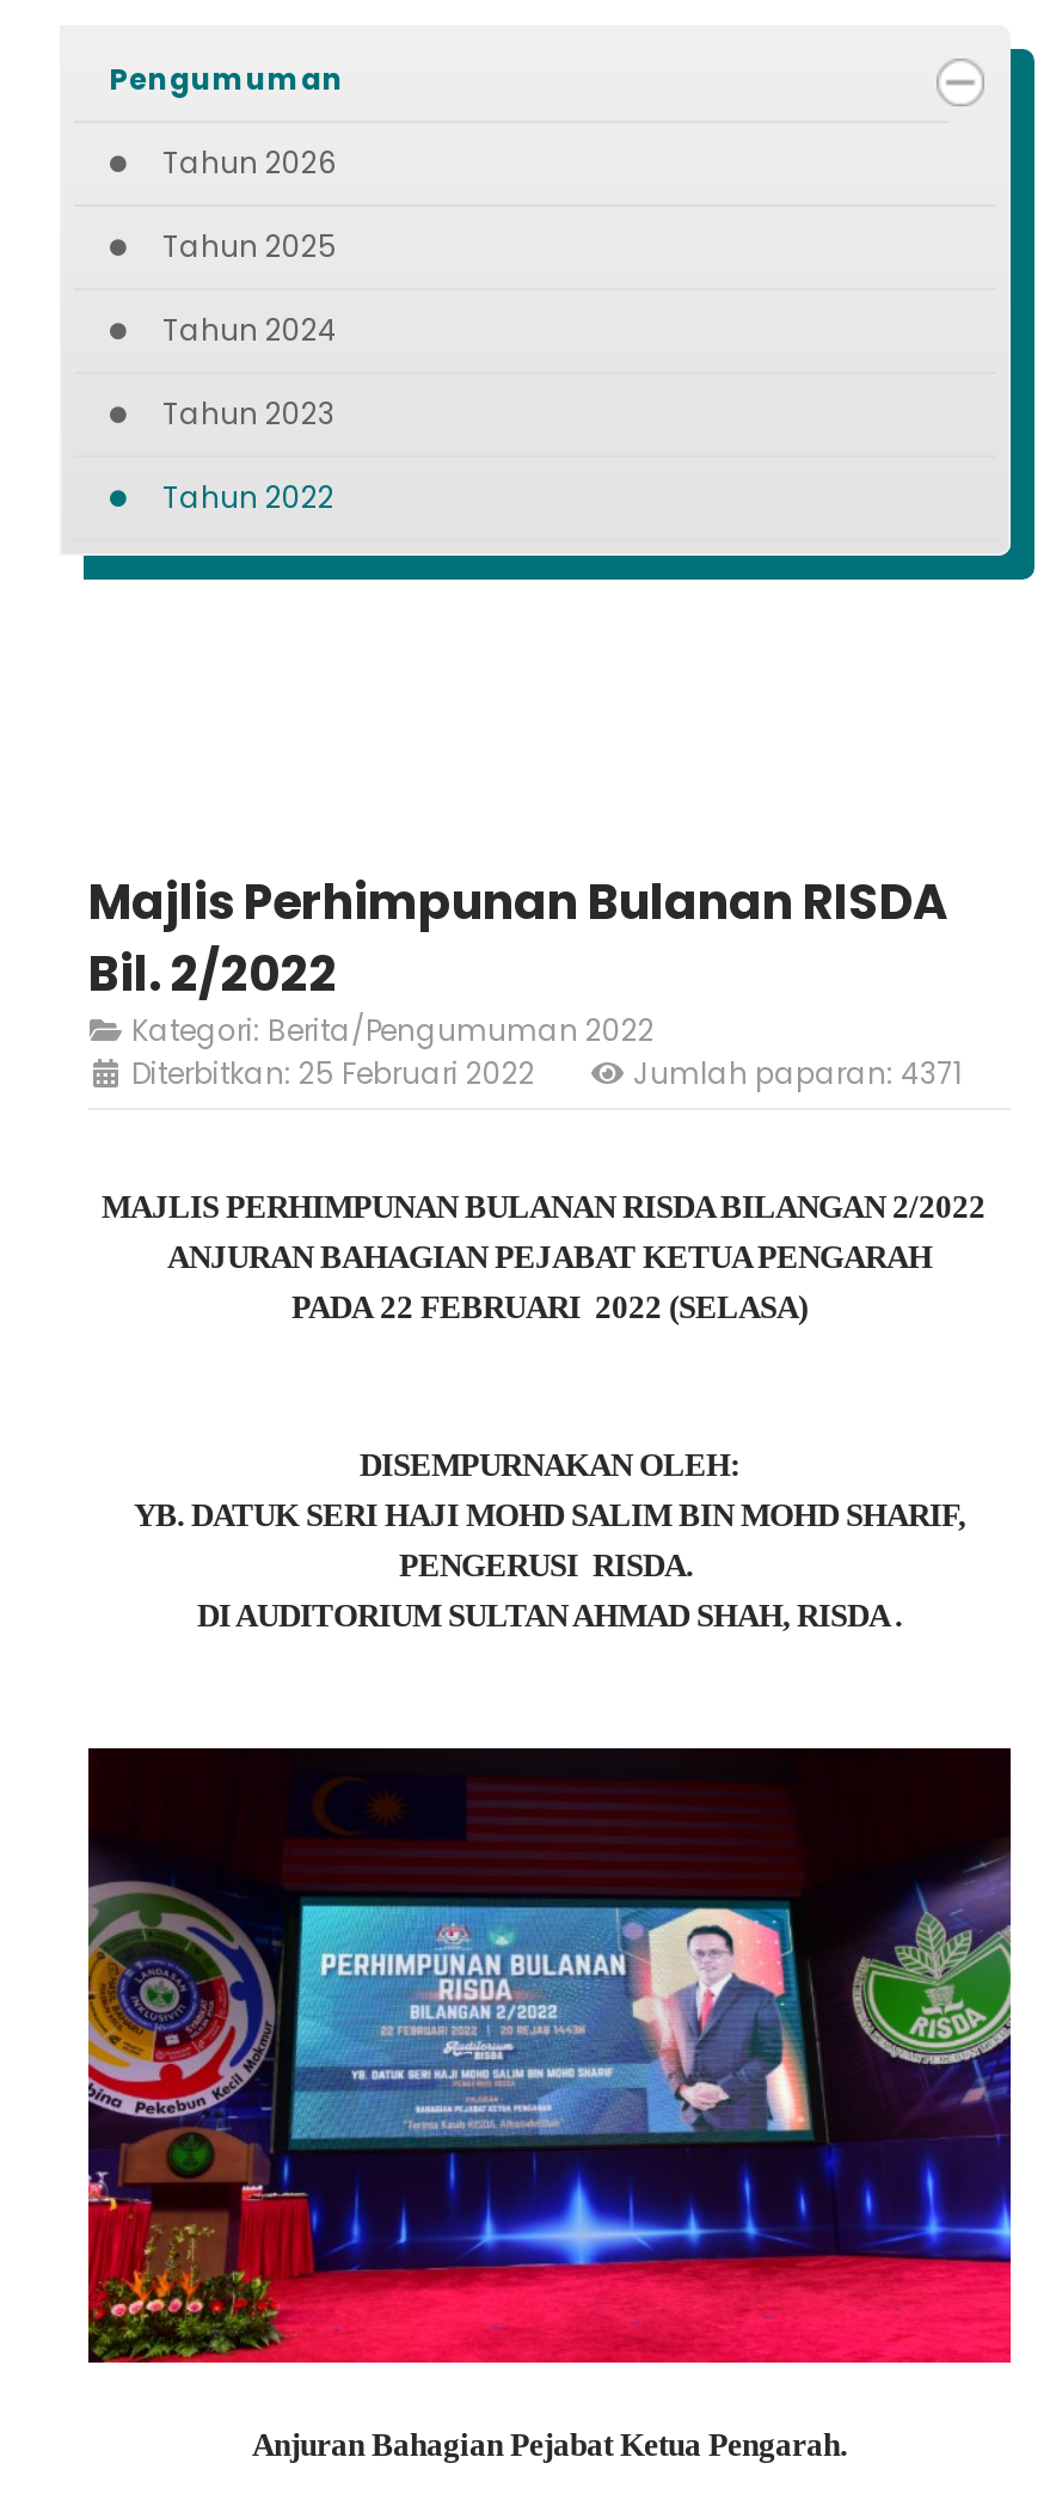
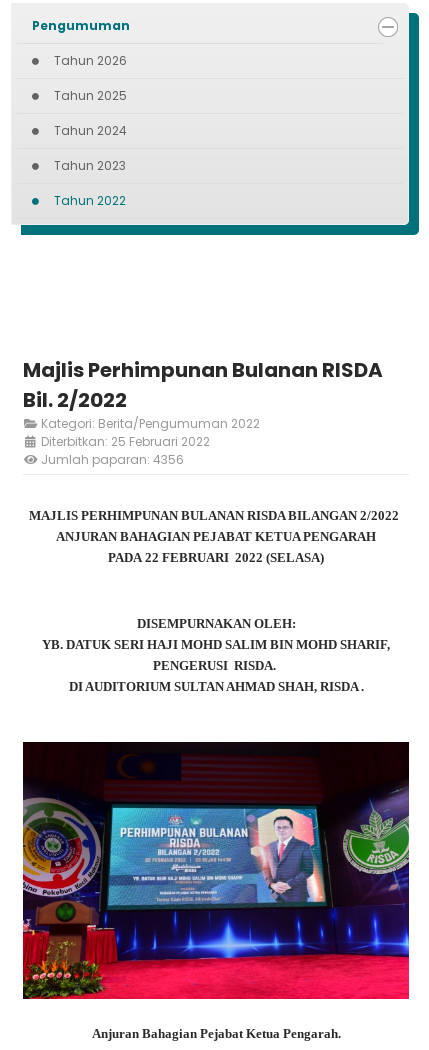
[633,1052,963,1092] Jumlah paparan: 4371 -> [41,451,184,468] Jumlah paparan: 4356

